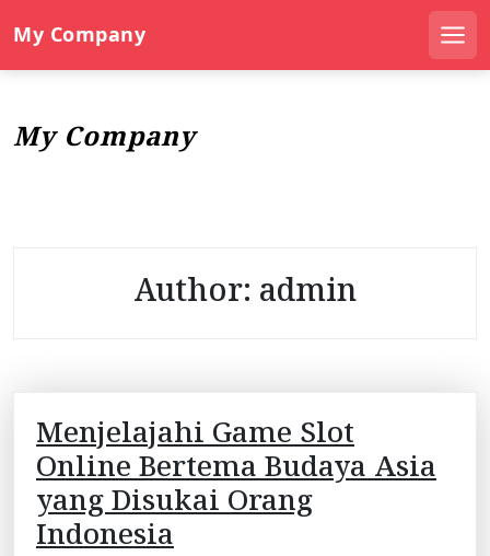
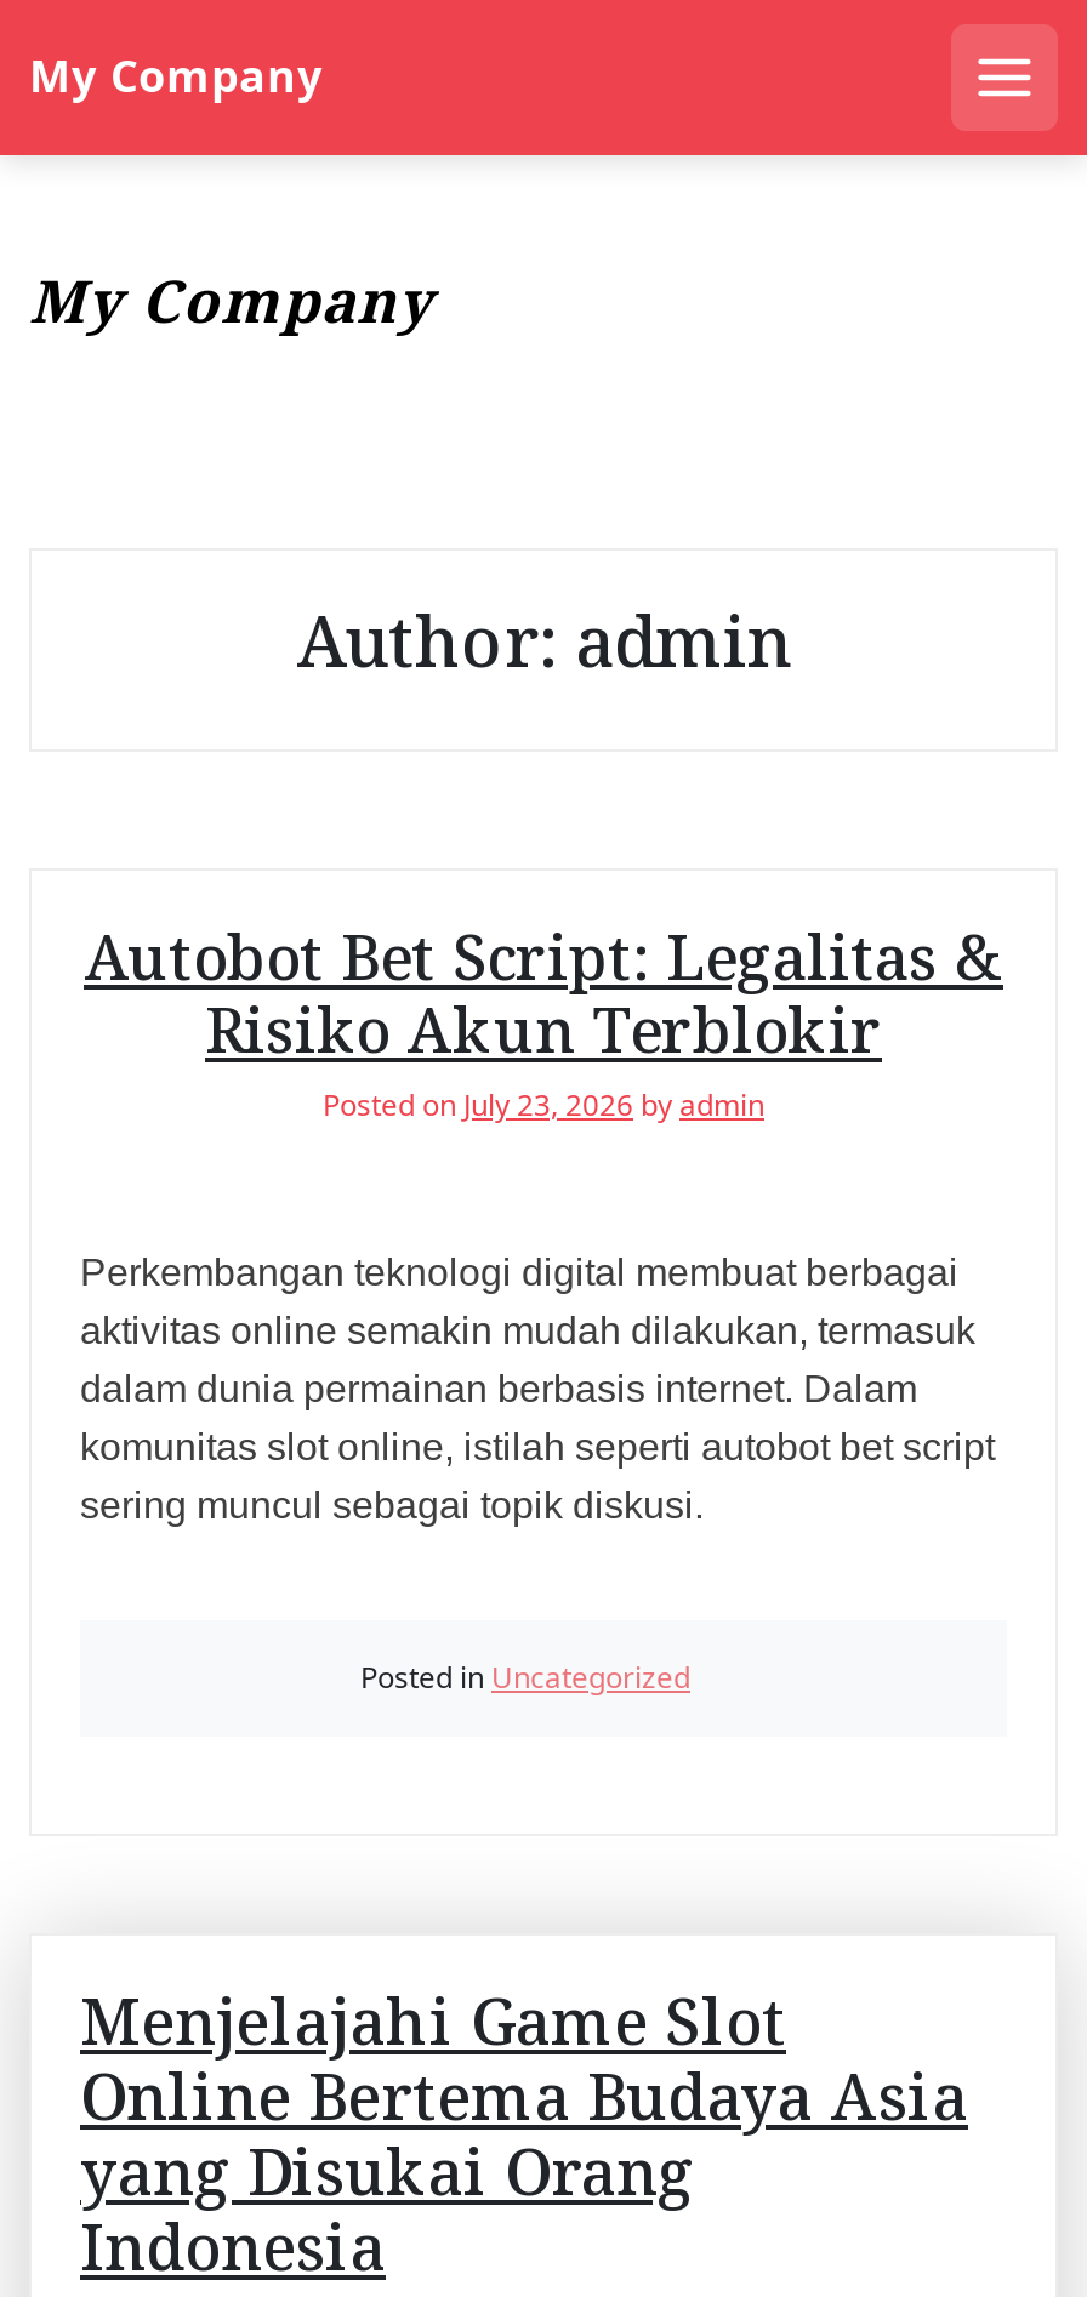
none -> [80,1252,995,1526] Perkembangan teknologi digital membuat berbagai | aktivitas online semakin mudah dilakukan, termasuk | dalam dunia permainan berbasis internet. Dalam | komunitas slot online, istilah seperti autobot bet script | sering muncul sebagai topik diskusi.
none -> [84,914,1003,1125] Autobot Bet Script: Legalitas & | Risiko Akun Terblokir | Posted on July 23, 2026 by admin
none -> [360,1657,690,1698] Posted in Uncategorized

